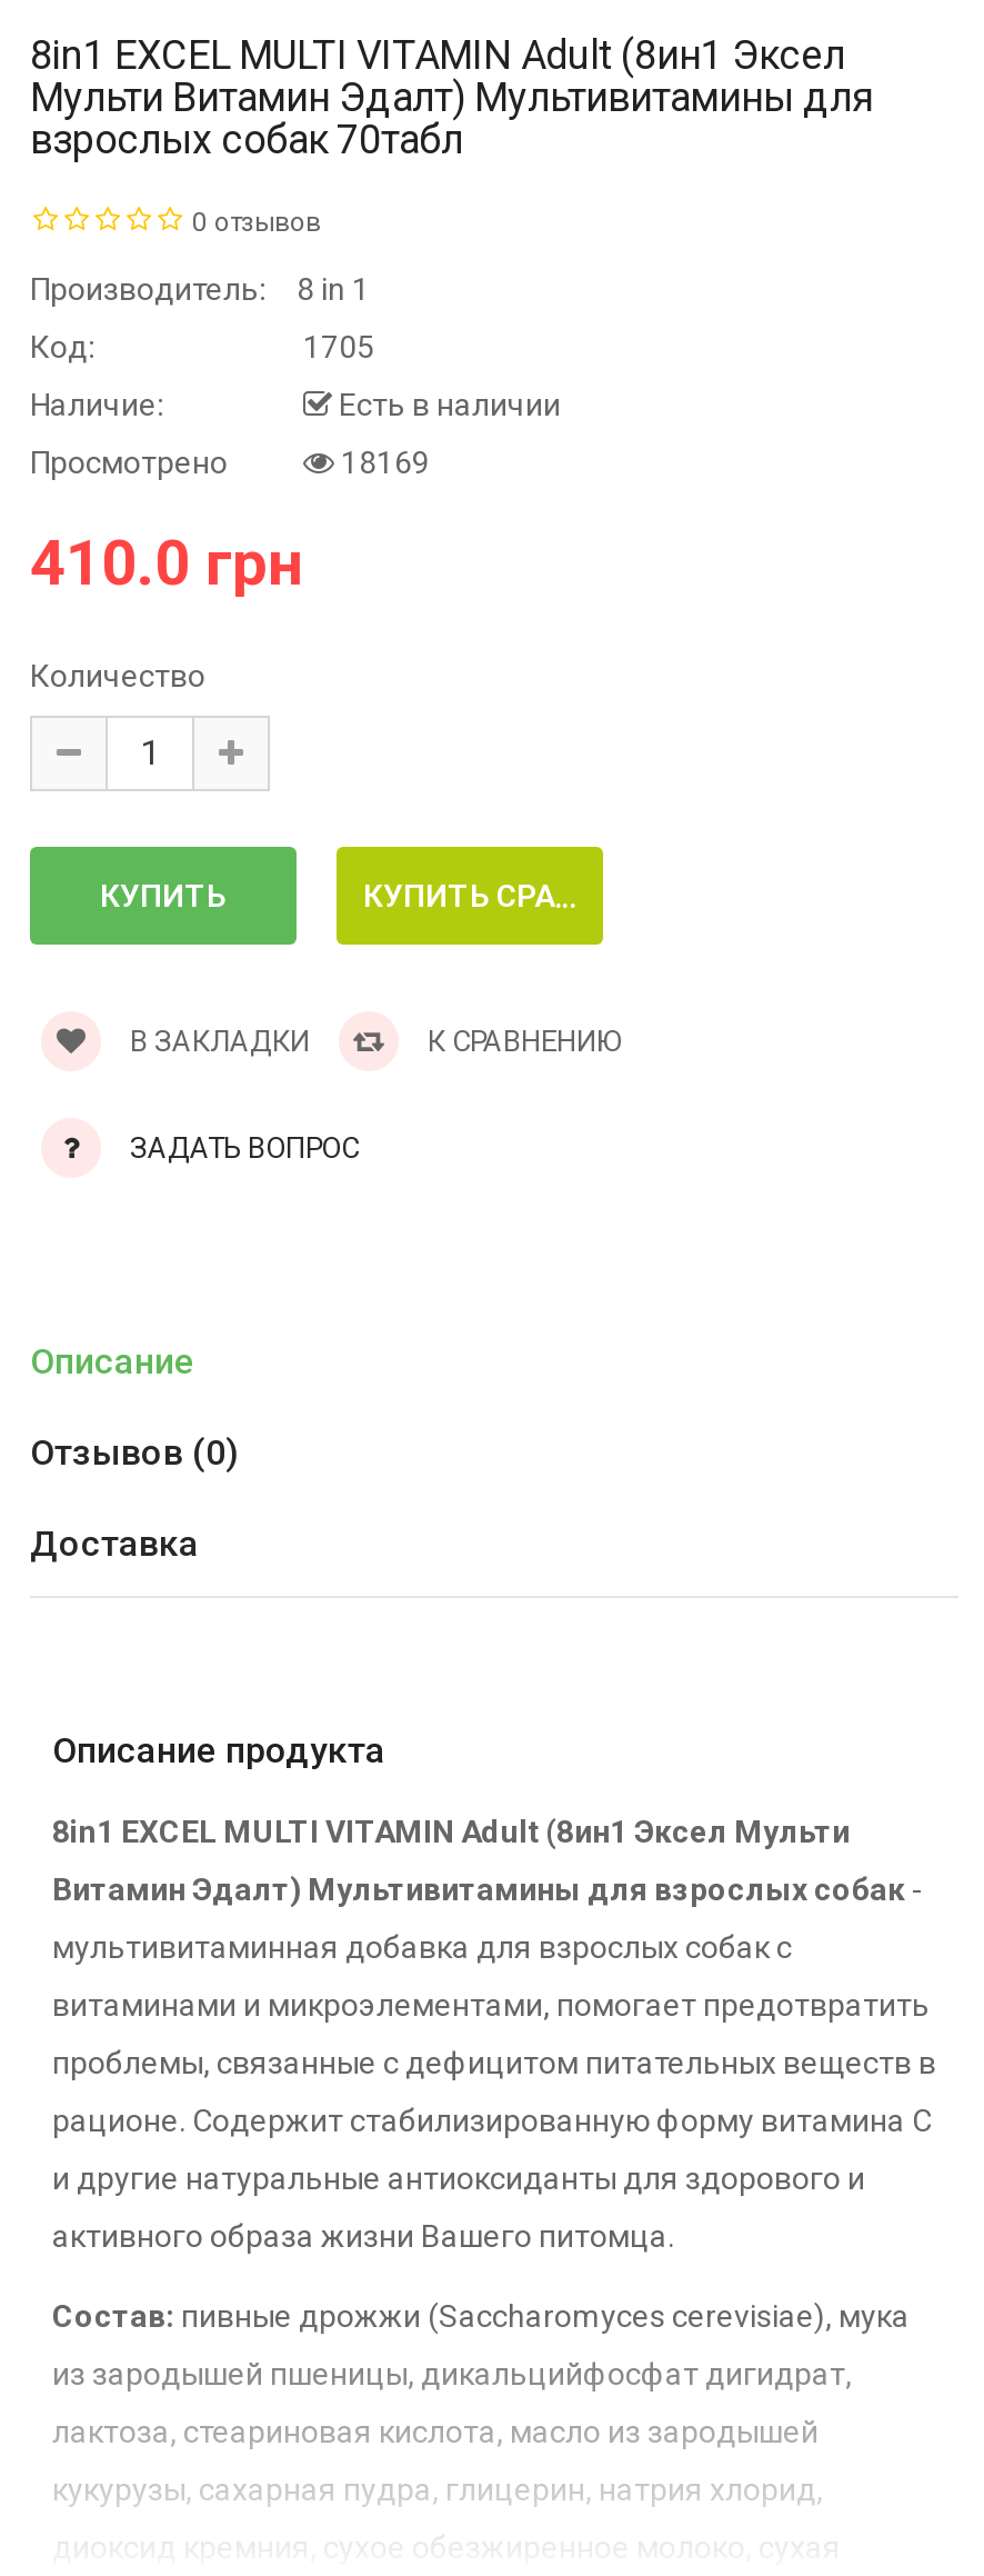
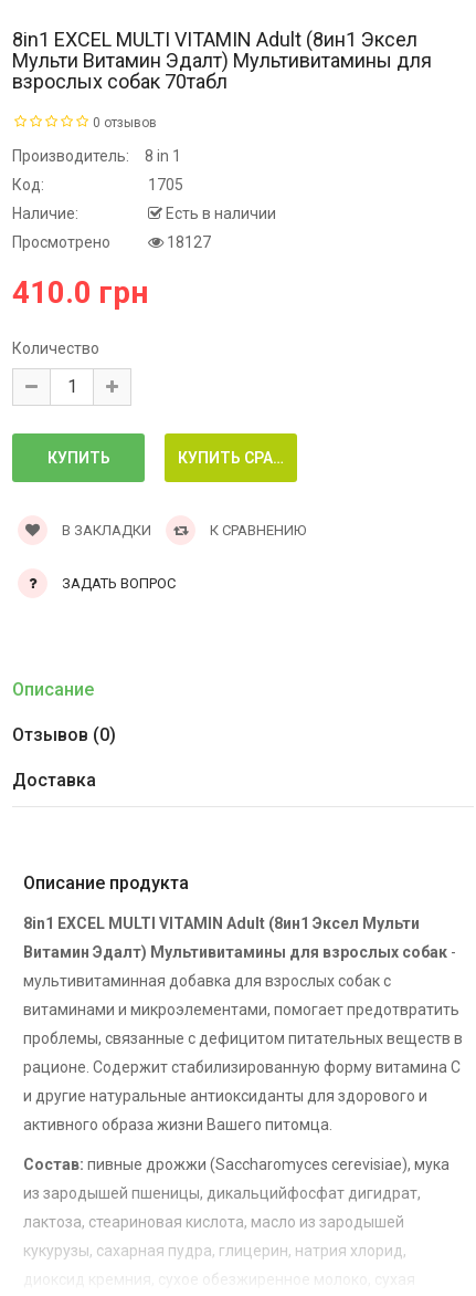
[334,445,430,481] 18169 -> [163,234,211,251] 18127

